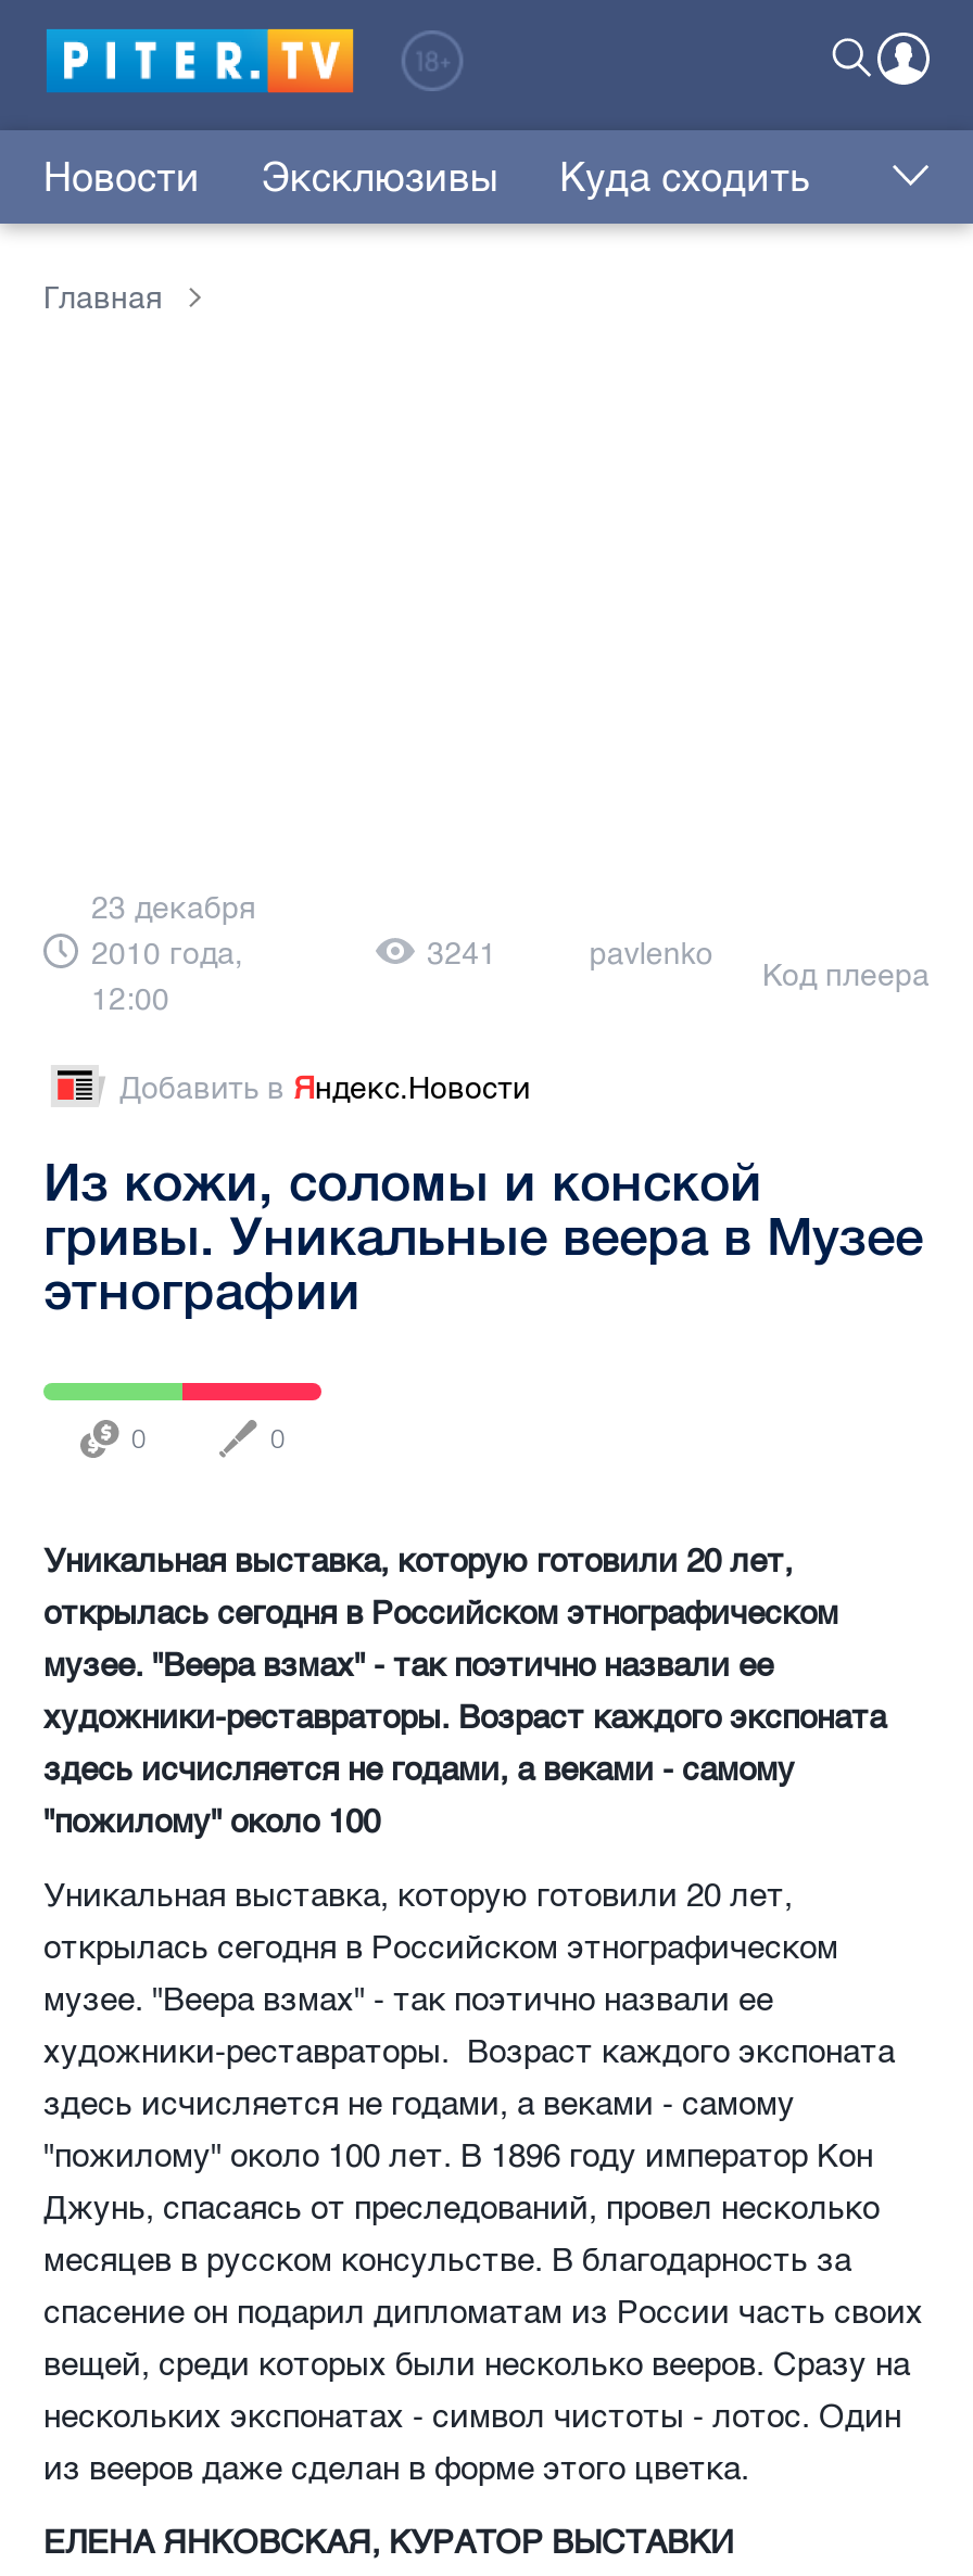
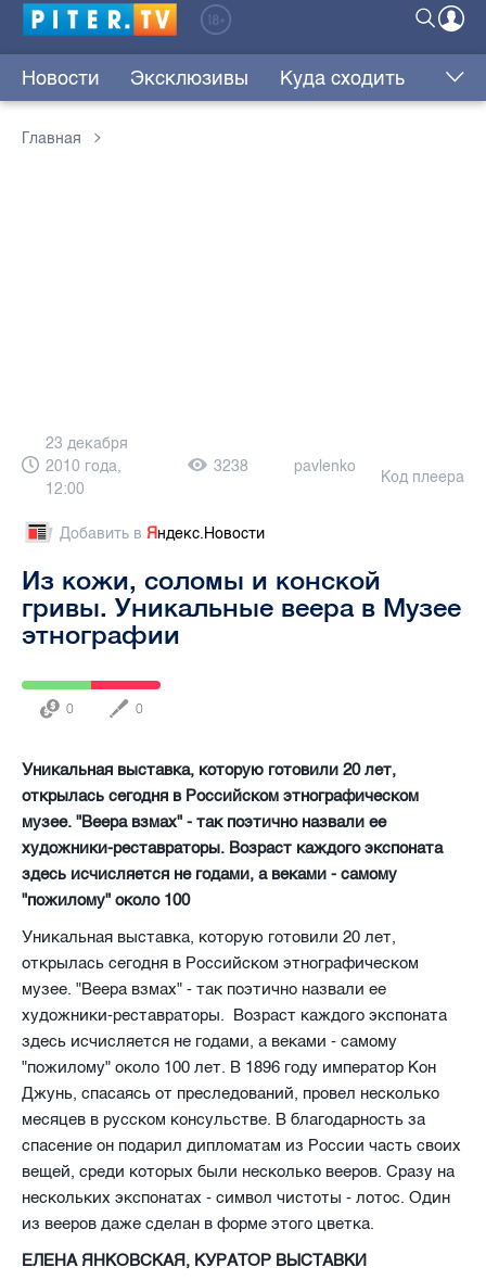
[427,935,497,972] 3241 -> [213,457,248,475] 3238

